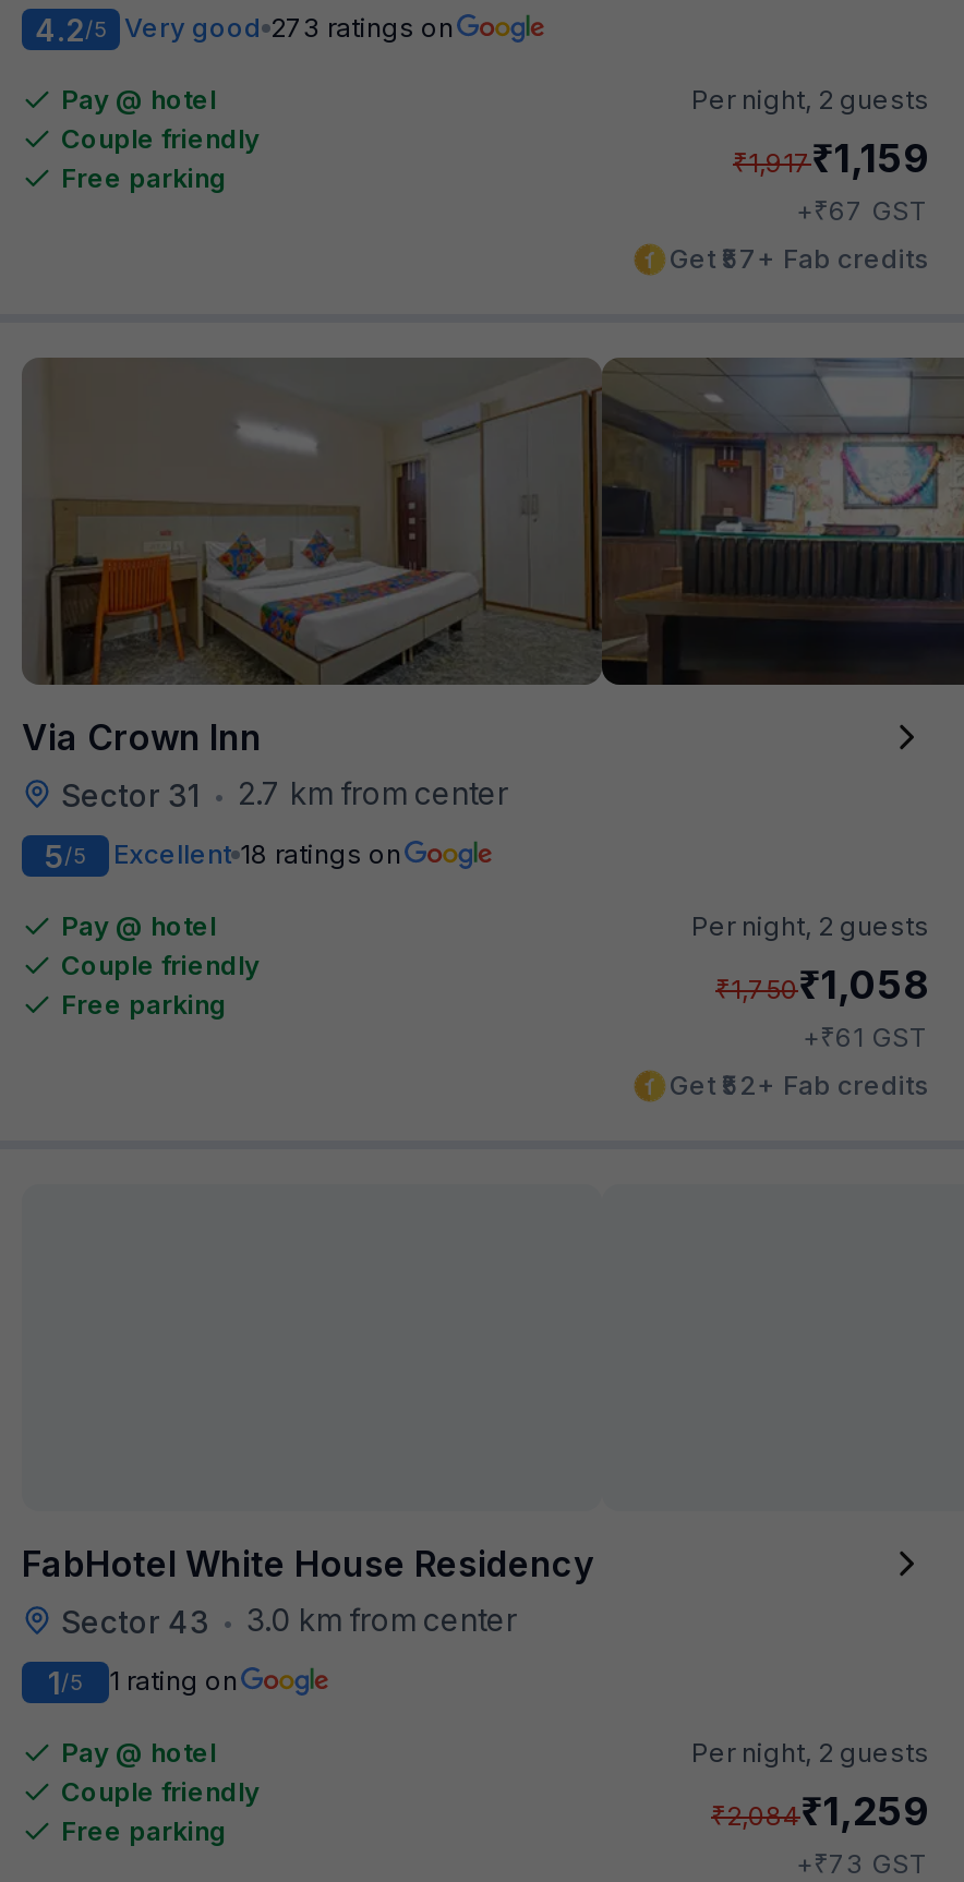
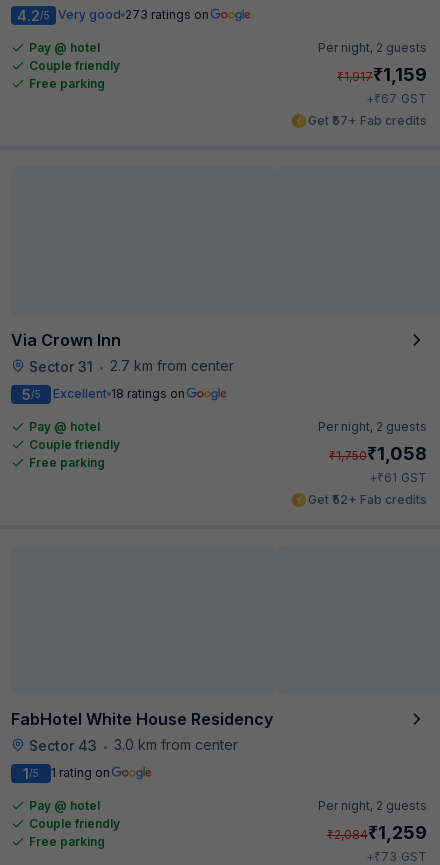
[20,355,957,687] [image] -> none

